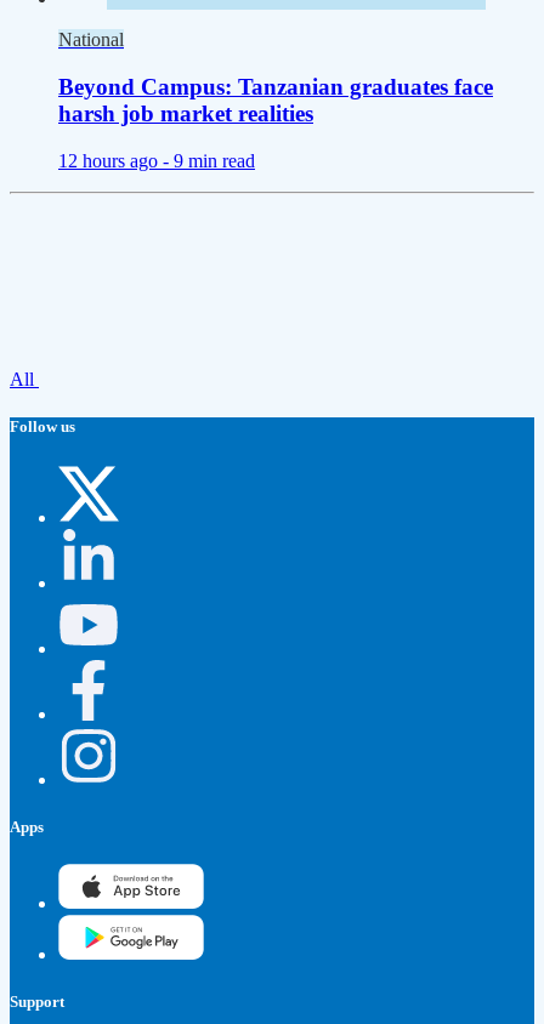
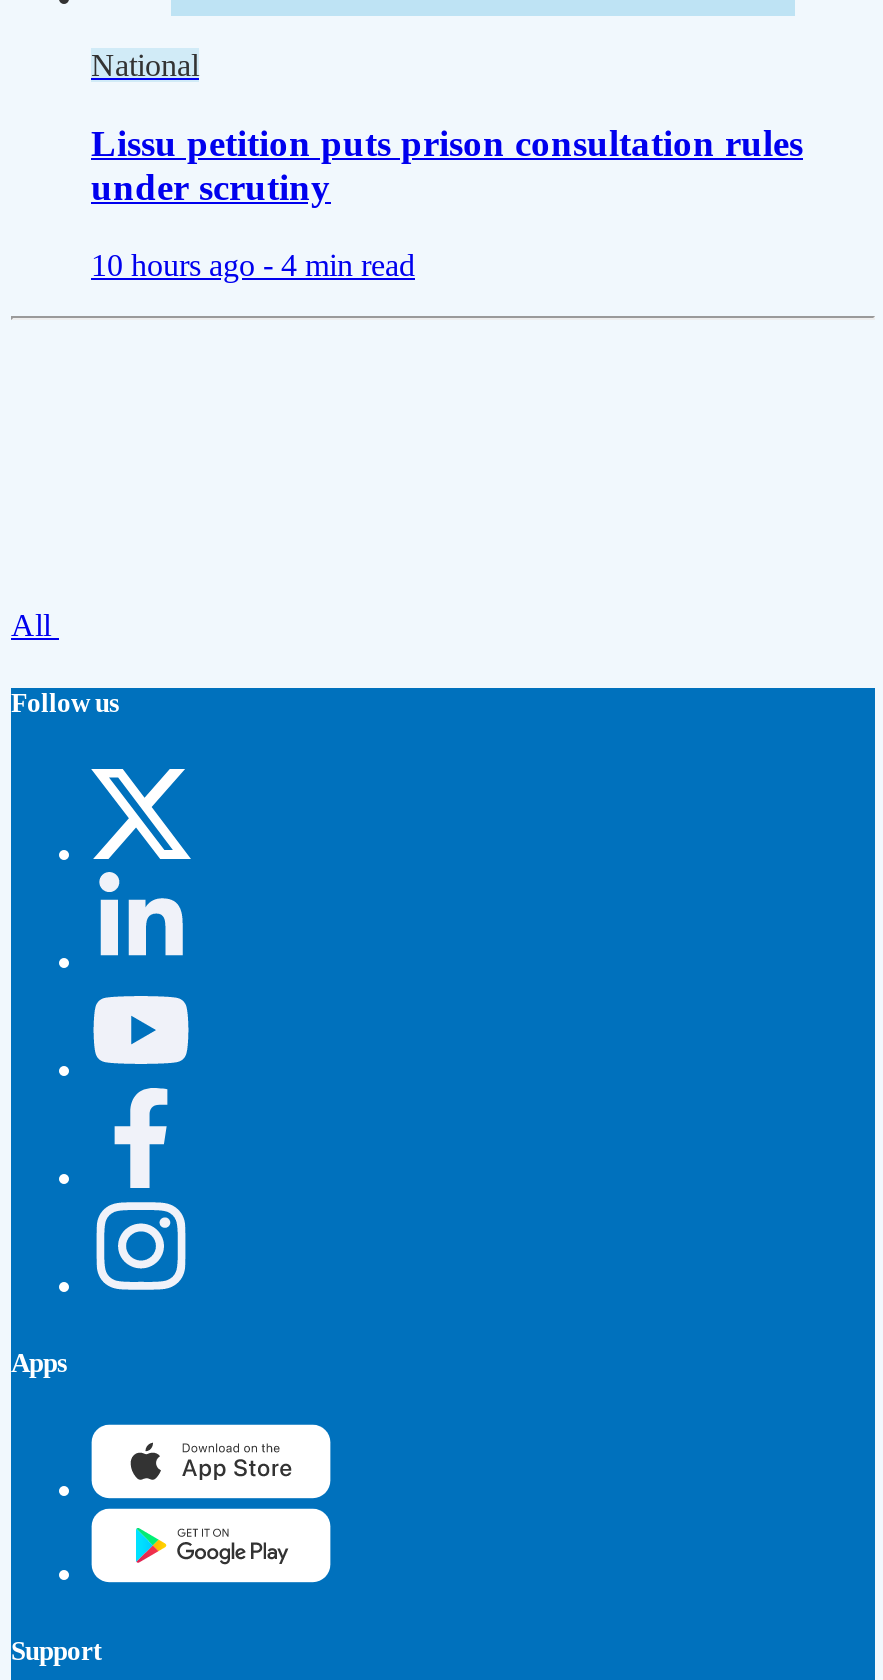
[58,74,493,126] Beyond Campus: Tanzanian graduates face | harsh job market realities -> [91,122,803,208] Lissu petition puts prison consultation rules | under scrutiny
[58,150,255,171] 12 hours ago - 9 min read -> [91,247,415,281] 10 hours ago - 4 min read

